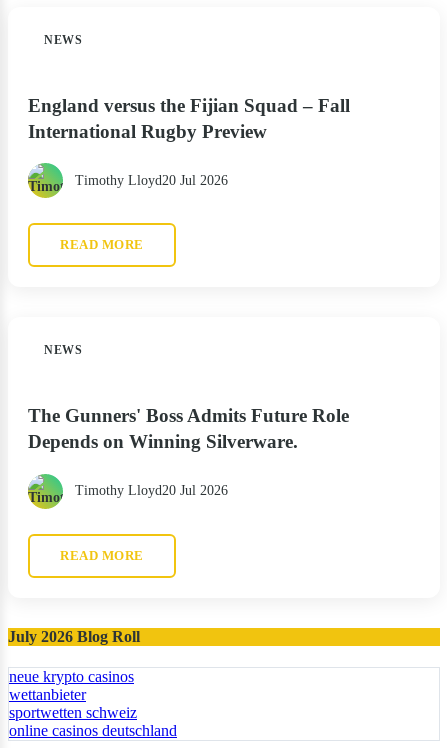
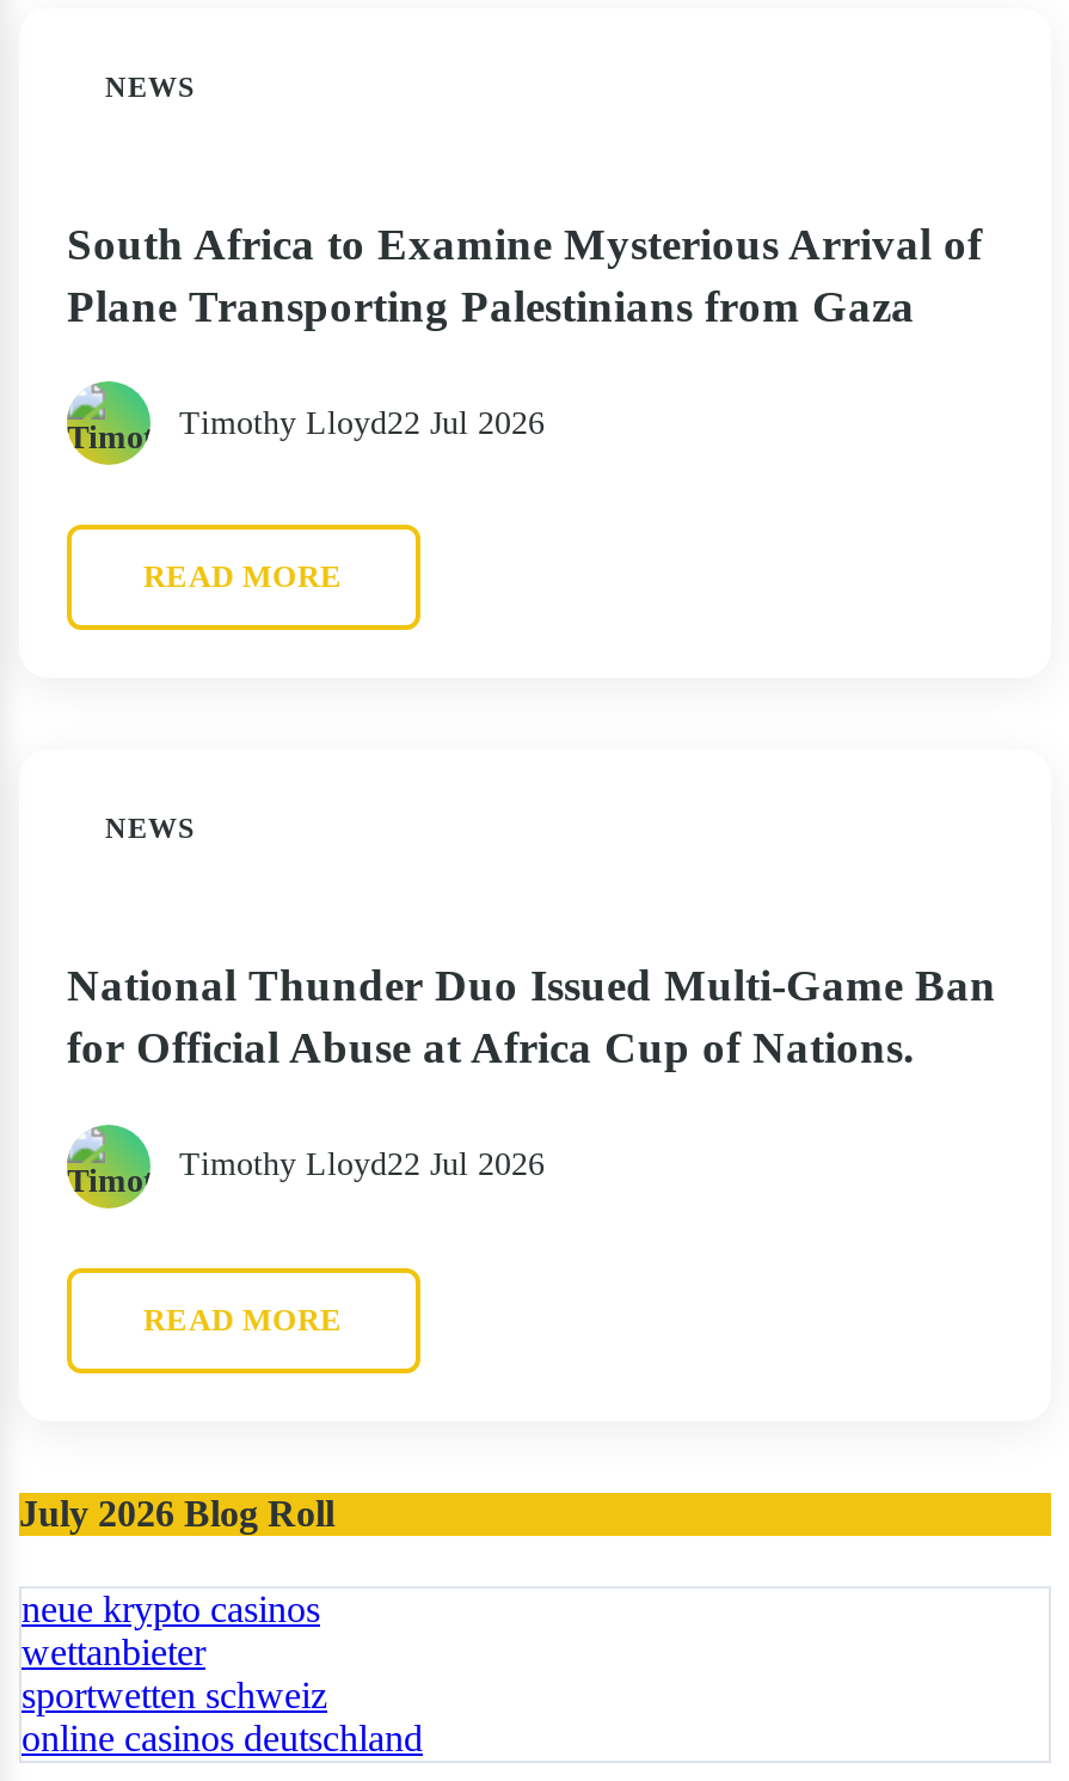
[28,94,350,141] England versus the Fijian Squad – Fall | International Rugby Preview -> [67,218,982,330] South Africa to Examine Mysterious Arrival of | Plane Transporting Palestinians from Gaza
[75,173,228,188] Timothy Lloyd20 Jul 2026 -> [179,404,545,440] Timothy Lloyd22 Jul 2026
[28,405,349,452] The Gunners' Boss Admits Future Role | Depends on Winning Silverware. -> [67,960,996,1072] National Thunder Duo Issued Multi-Game Ban | for Official Abuse at Africa Cup of Nations.
[75,483,228,498] Timothy Lloyd20 Jul 2026 -> [179,1147,545,1183] Timothy Lloyd22 Jul 2026

